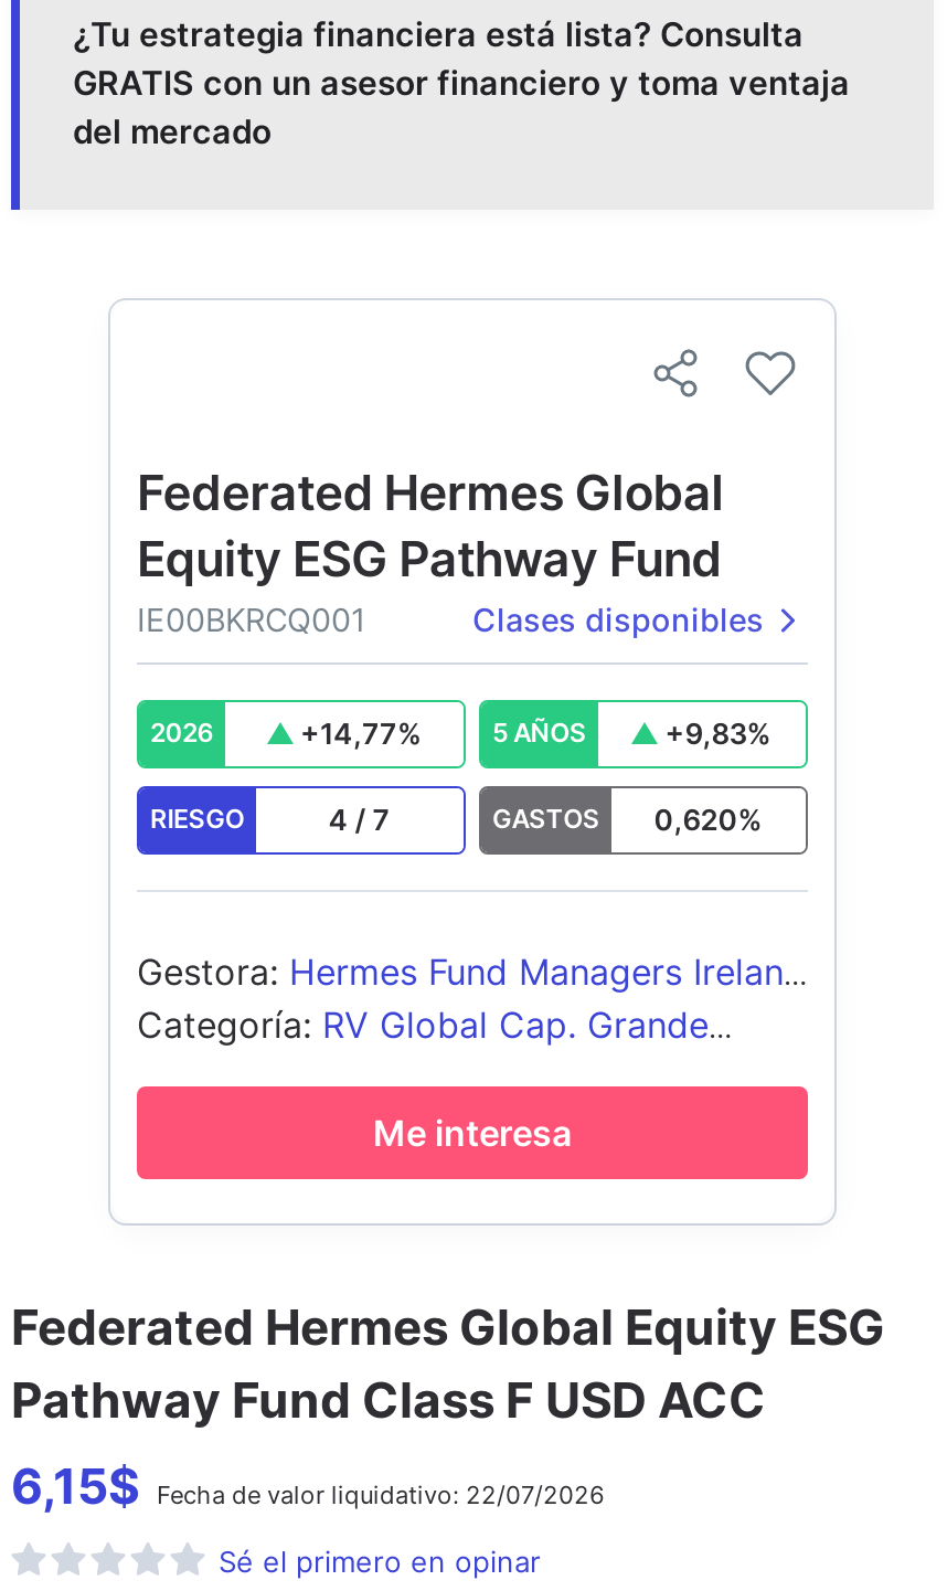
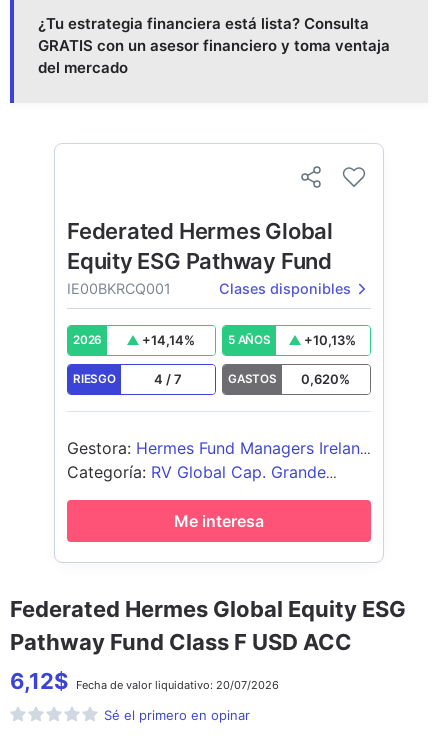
[300,715,422,751] +14,77% -> [142,332,195,348] +14,14%
[665,715,771,751] +9,83% -> [304,332,356,348] +10,13%
[11,1457,605,1515] 6,15$ Fecha devalor liquidativo: 22/07/2026 -> [10,668,279,694] 6,12$ Fecha devalor liquidativo: 20/07/2026

